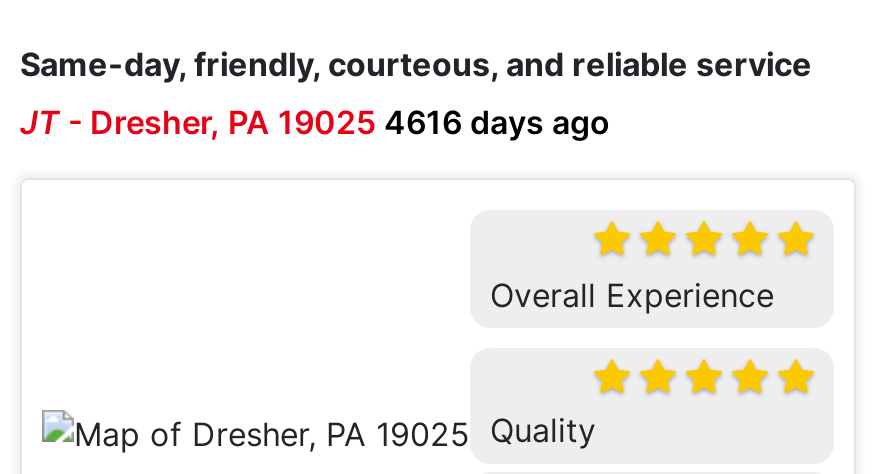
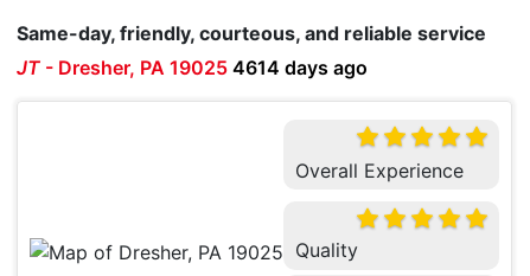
[20,101,610,141] JT - Dresher, PA 19025 4616 days ago -> [17,55,368,79] JT - Dresher, PA 19025 4614 days ago

